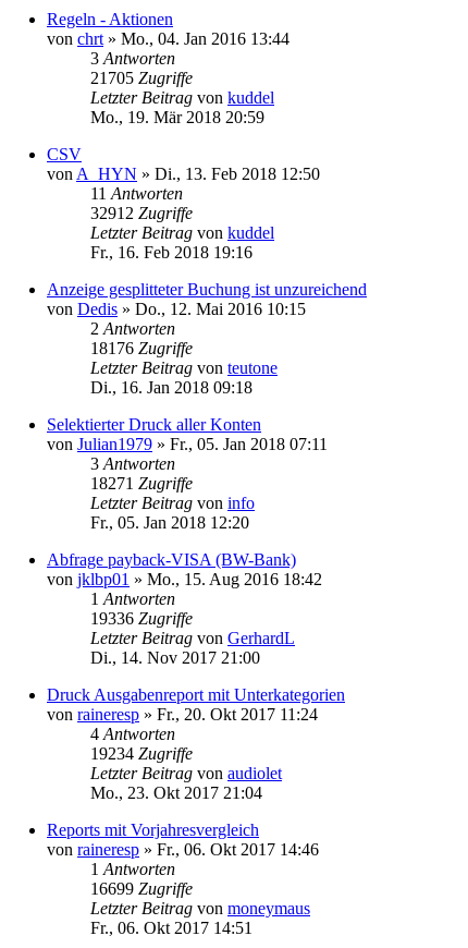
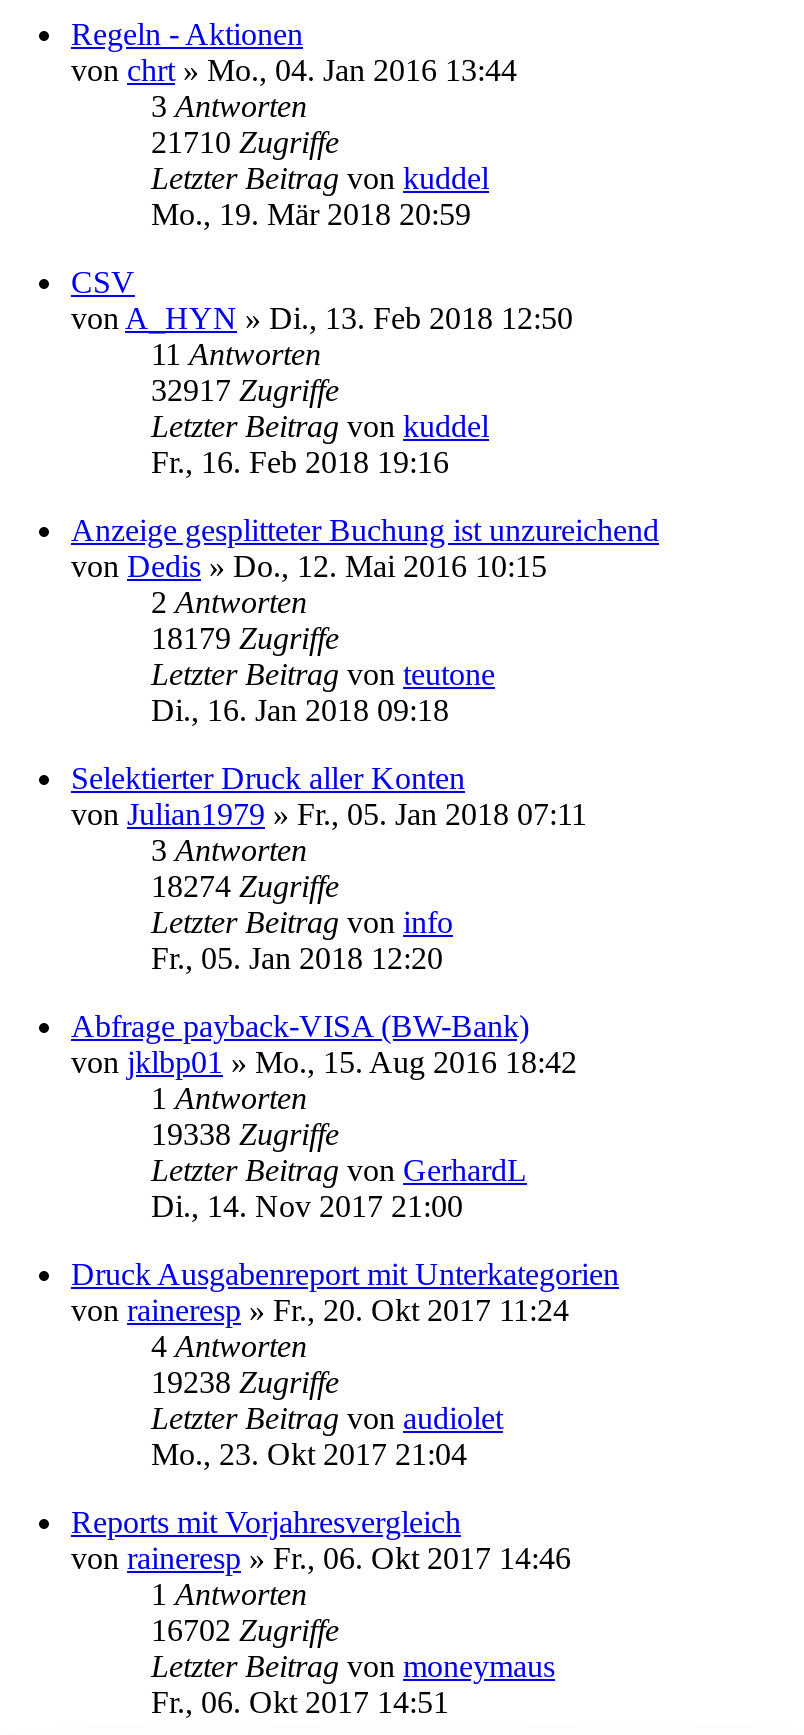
[90,69,193,87] 21705 Zugriffe -> [151,125,339,159] 21710 Zugriffe
[90,204,193,222] 32912 Zugriffe -> [151,373,339,407] 32917 Zugriffe
[90,339,193,357] 18176 Zugriffe -> [151,621,339,655] 18179 Zugriffe
[90,474,193,492] 18271 Zugriffe -> [151,869,339,903] 18274 Zugriffe
[90,609,193,628] 19336 Zugriffe -> [151,1117,339,1151] 19338 Zugriffe
[90,744,193,763] 19234 Zugriffe -> [151,1365,339,1399] 19238 Zugriffe
[90,879,193,898] 16699 Zugriffe -> [151,1613,339,1647] 16702 Zugriffe

